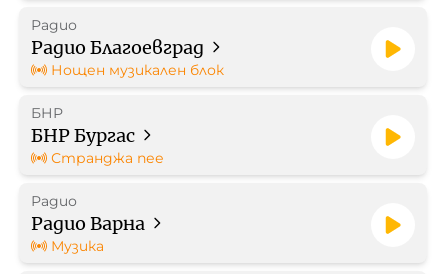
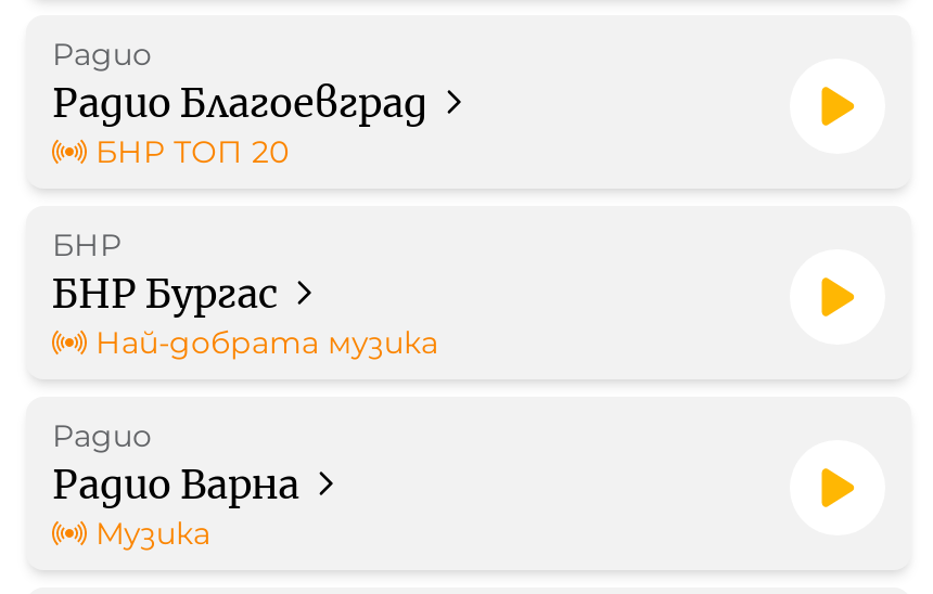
[51,60,224,78] Нощен музикален блок -> [95,131,289,170] БНР ТОП 20
[51,148,164,166] Странджа пее -> [95,322,438,361] Най-добрата музика

